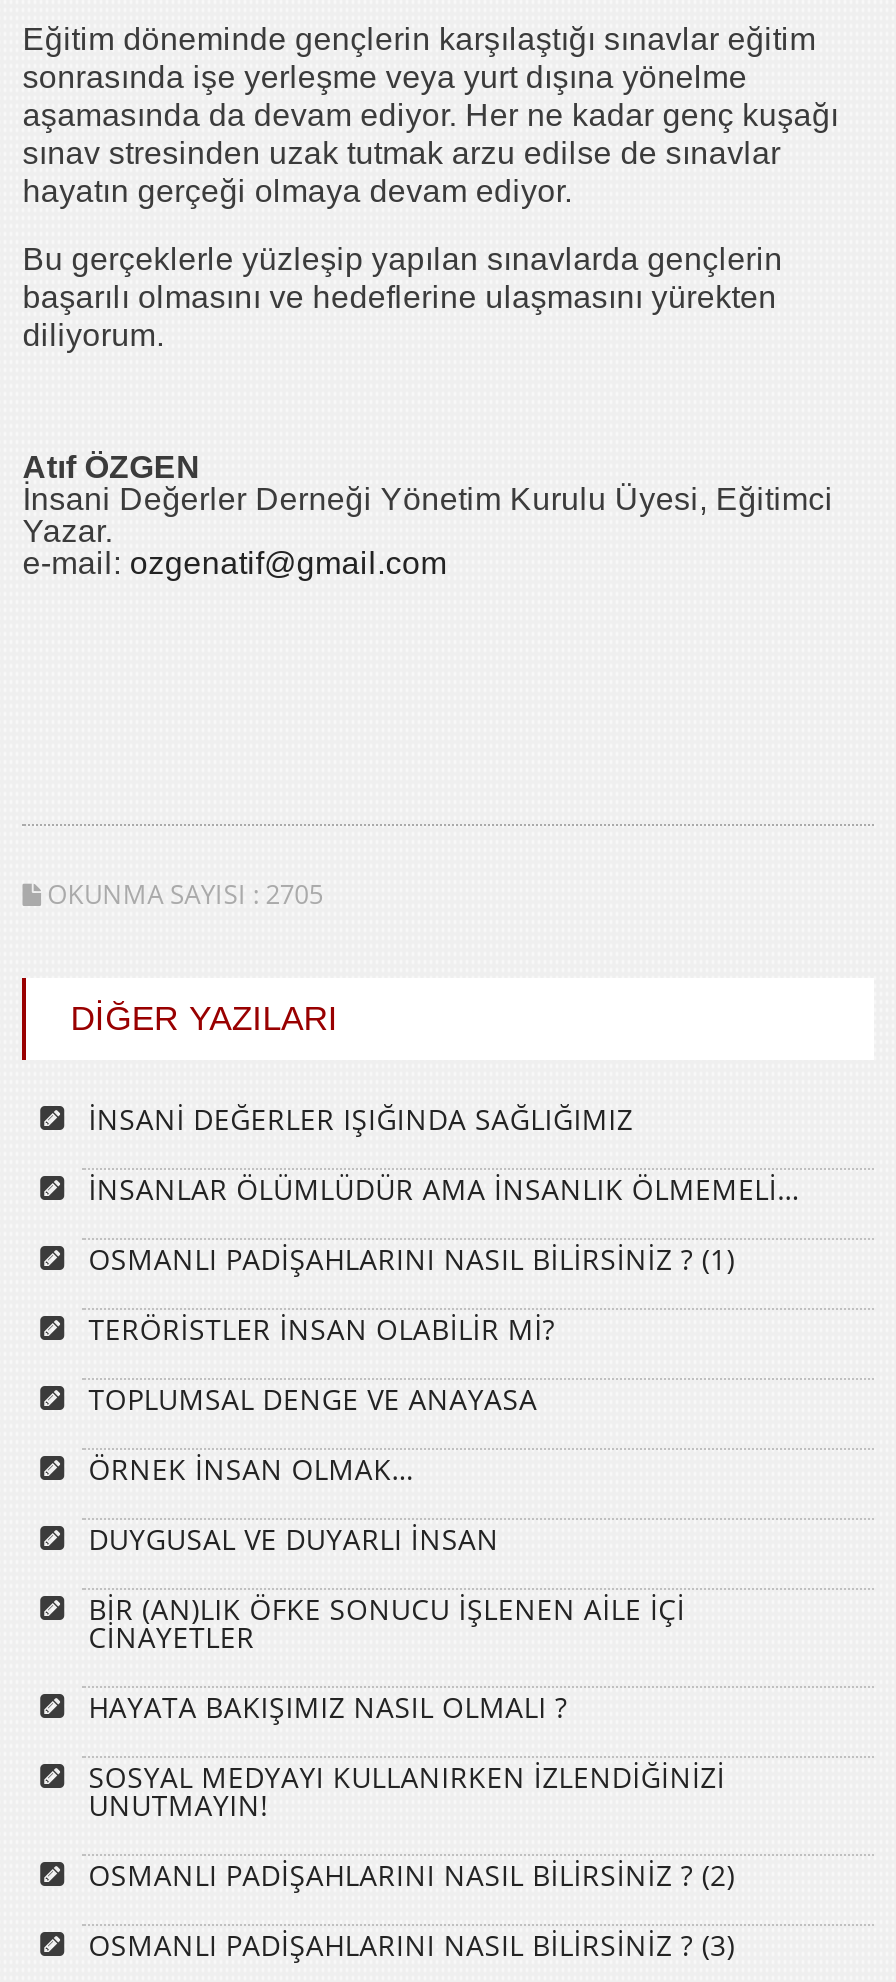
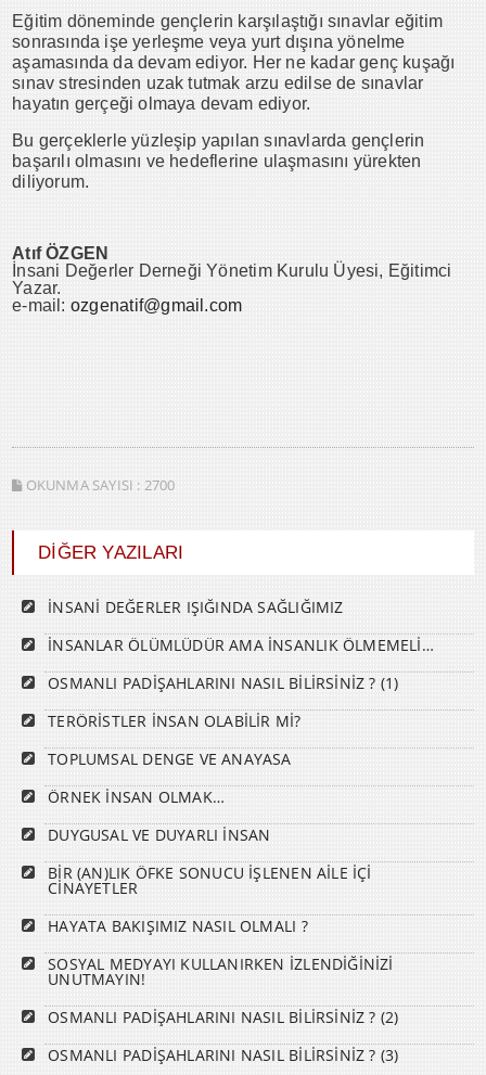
[41,875,323,911] OKUNMA SAYISI : 2705 -> [22,475,175,494] OKUNMA SAYISI : 2700

